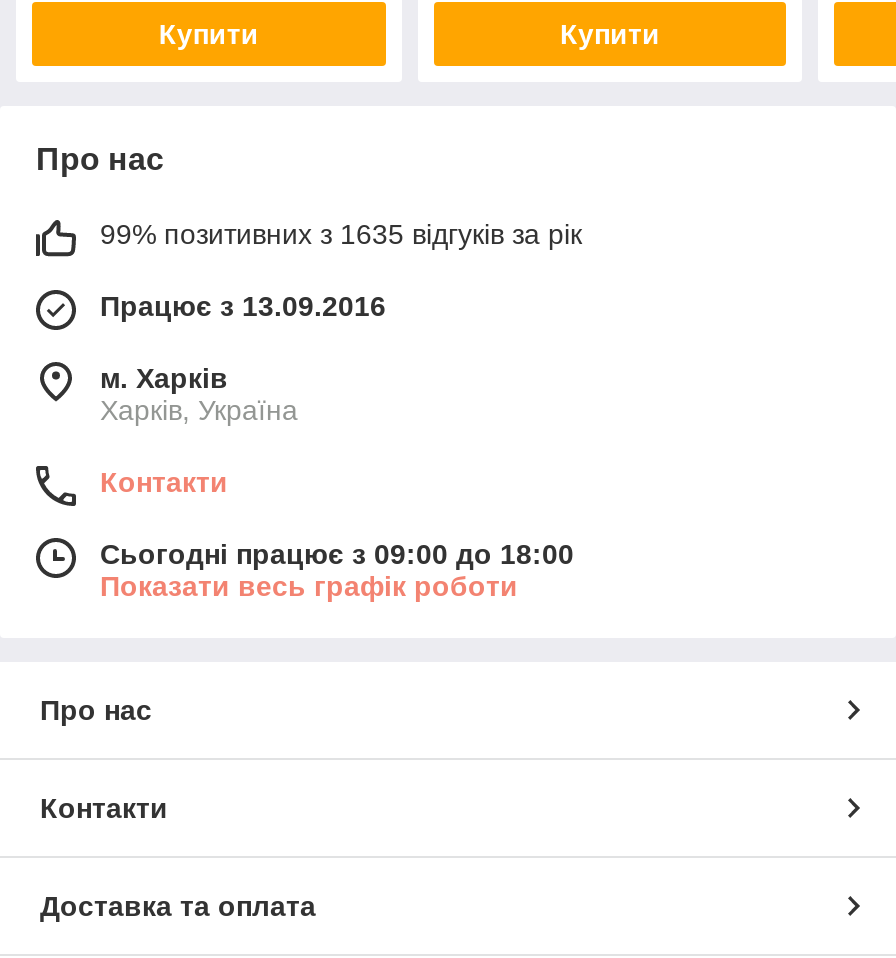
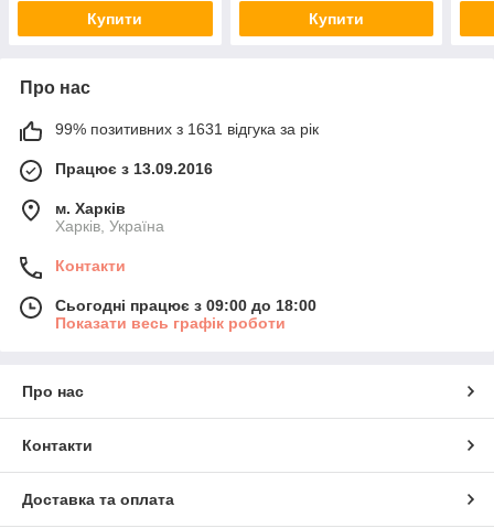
[100,219,582,251] 99% позитивних з 1635 відгуків за рік -> [55,121,319,138] 99% позитивних з 1631 відгука за рік

